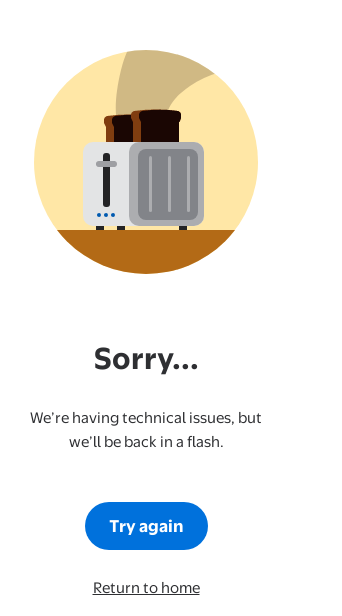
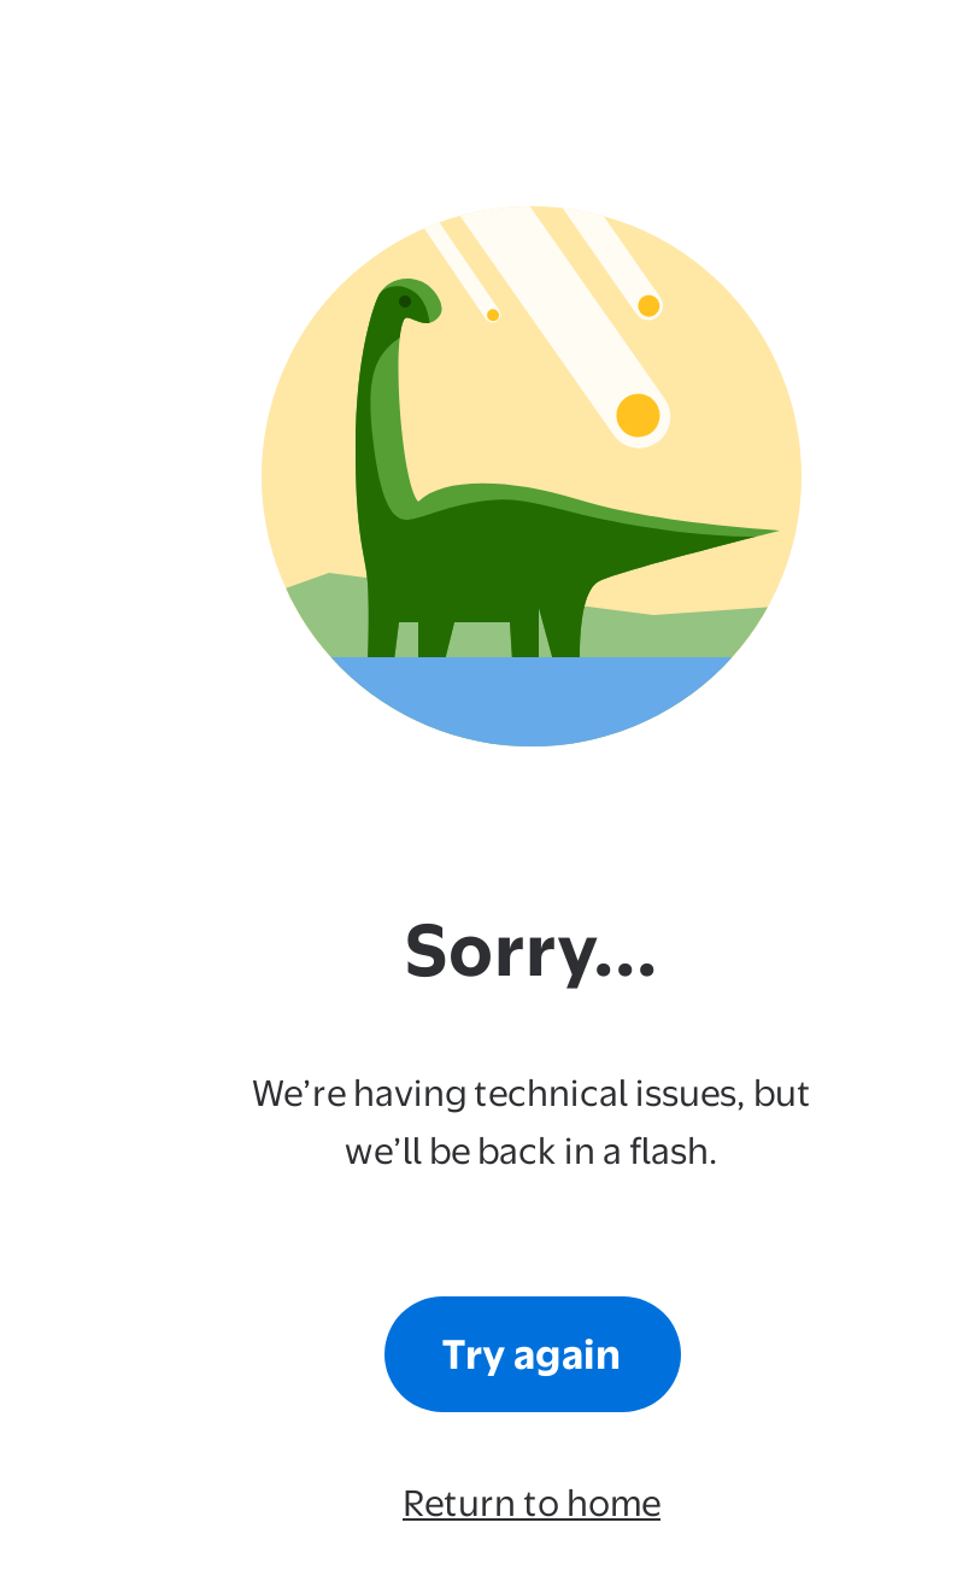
[45,50,245,275] [image] -> [286,209,777,749] [image]

